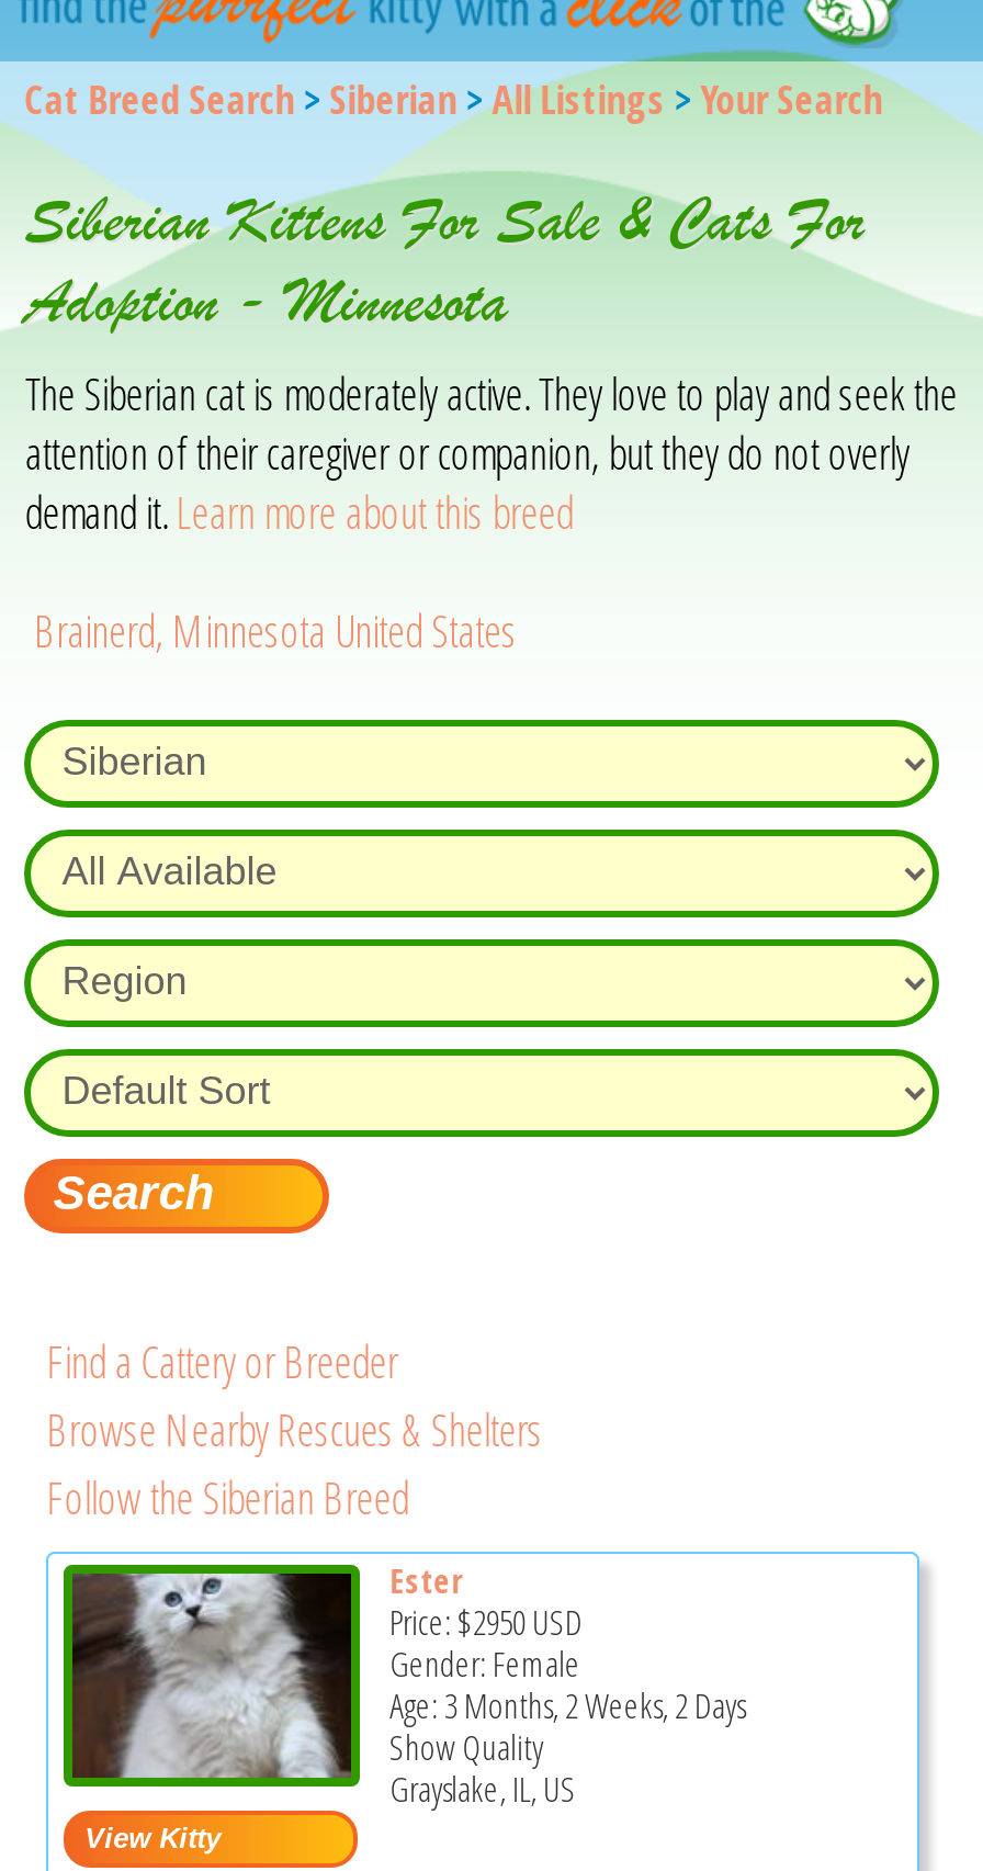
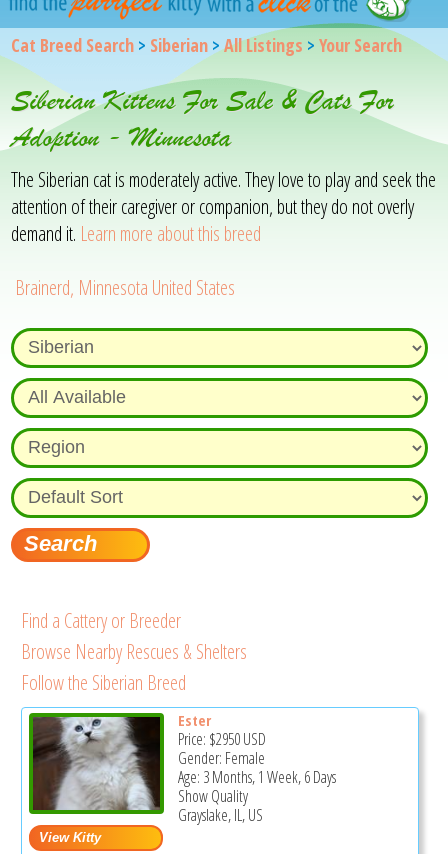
[390,1681,745,1729] Age: 3 Months, 2 Weeks, 2 Days -> [178,766,336,788] Age: 3 Months, 1 Week, 6 Days

